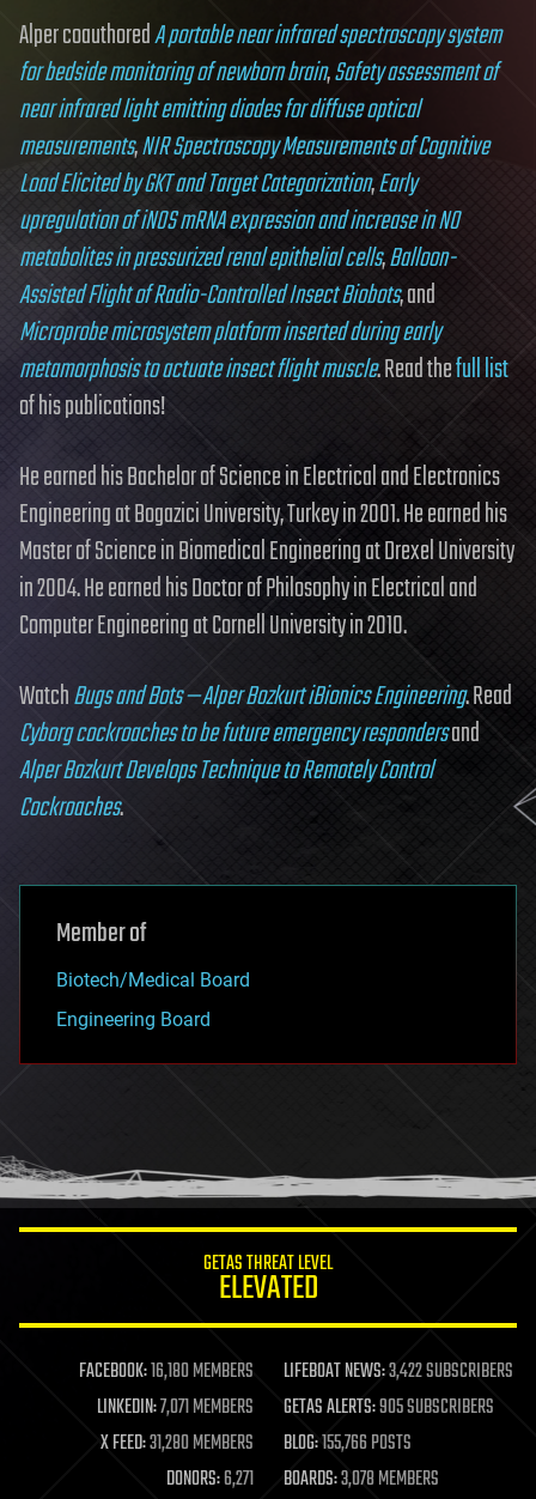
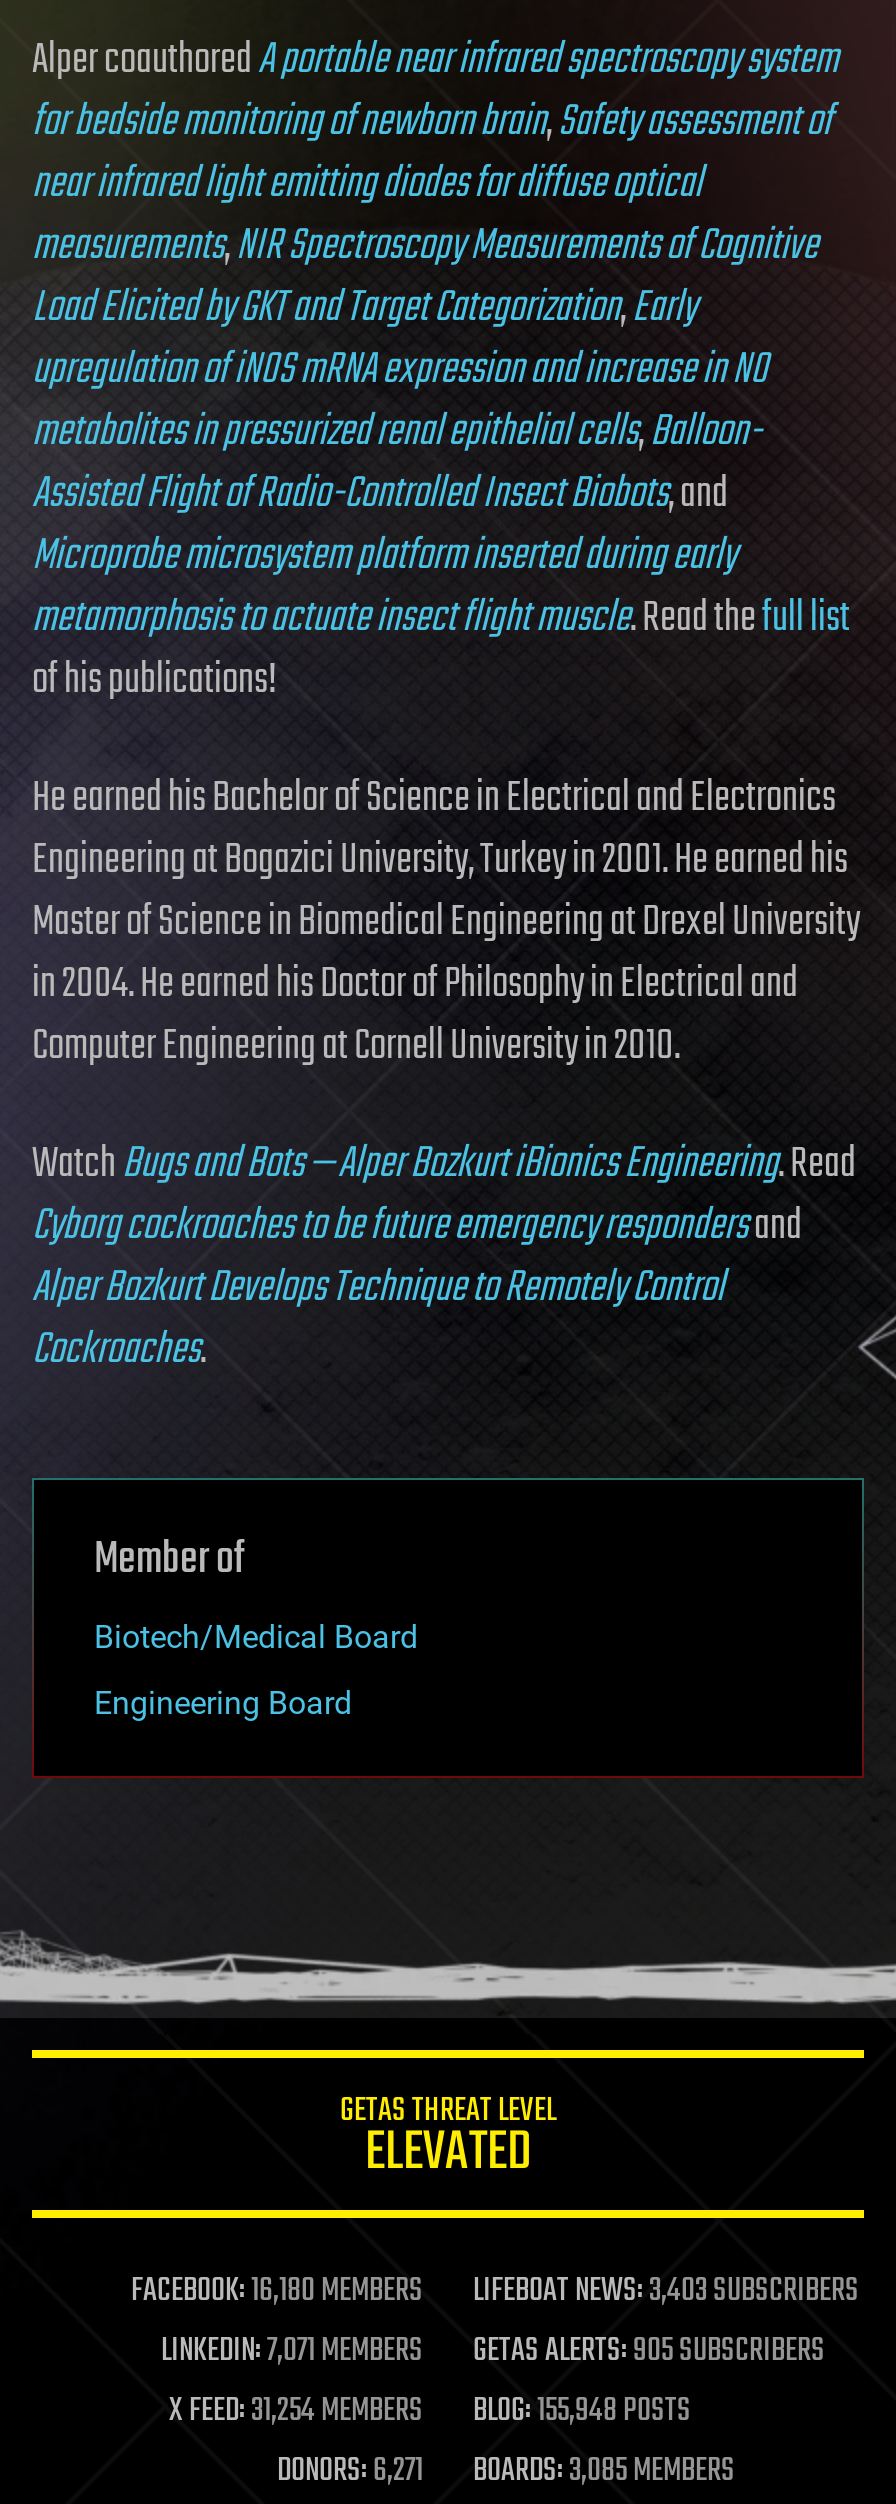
[283,1356,513,1387] LIFEBOAT NEWS:3,422 SUBSCRIBERS -> [473,2266,859,2318] LIFEBOAT NEWS:3,403 SUBSCRIBERS
[100,1428,253,1459] X FEED:31,280 MEMBERS -> [169,2386,423,2438] X FEED:31,254 MEMBERS
[283,1428,411,1459] BLOG:155,766 POSTS -> [473,2386,691,2438] BLOG:155,948 POSTS
[283,1464,438,1495] BOARDS:3,078 MEMBERS -> [473,2446,735,2498] BOARDS:3,085 MEMBERS

